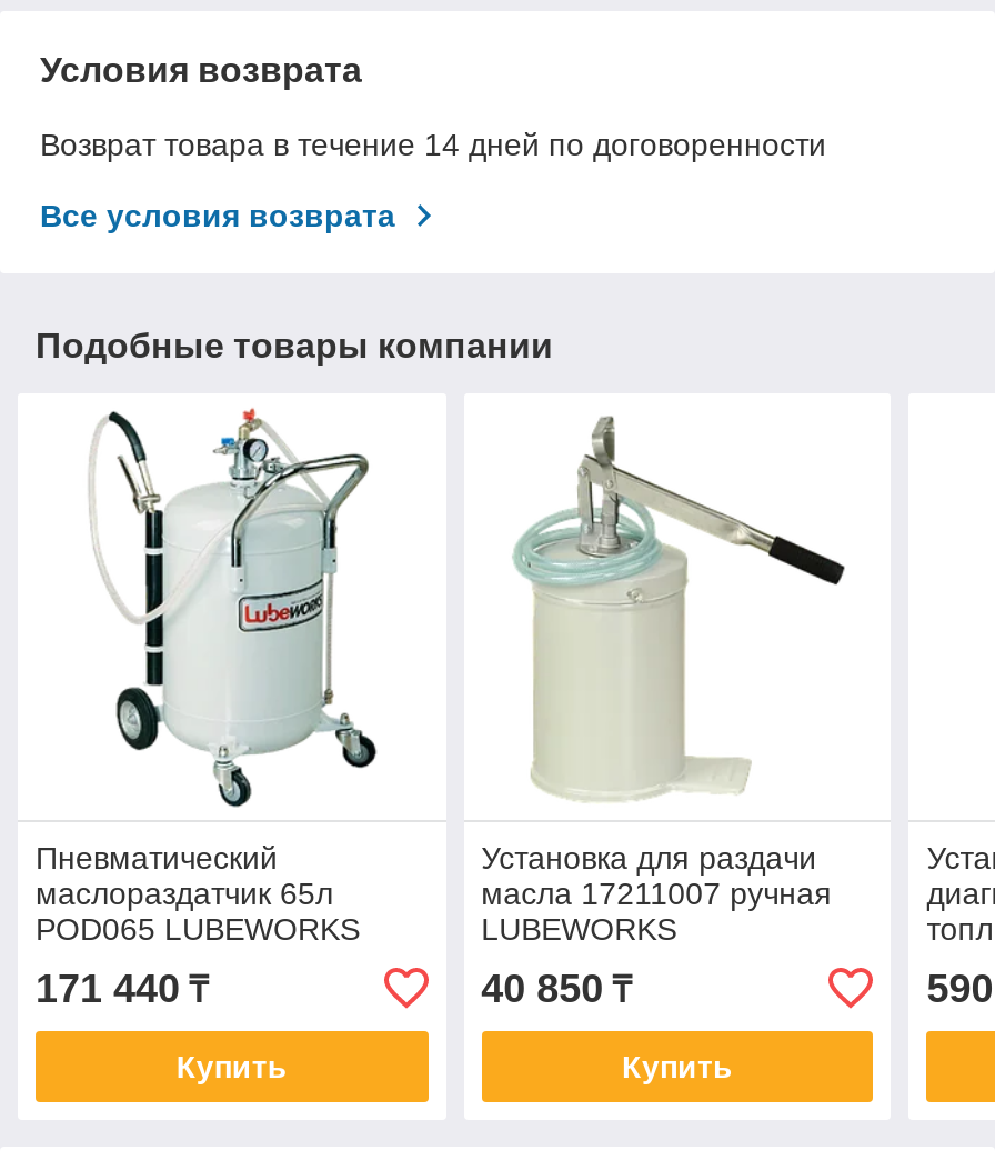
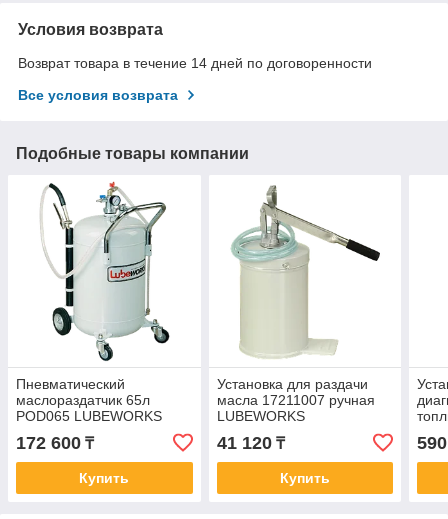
[36,968,209,1012] 171 440 ₸ -> [16,433,94,453] 172 600 ₸
[481,968,632,1012] 40 850 ₸ -> [217,433,285,453] 41 120 ₸

